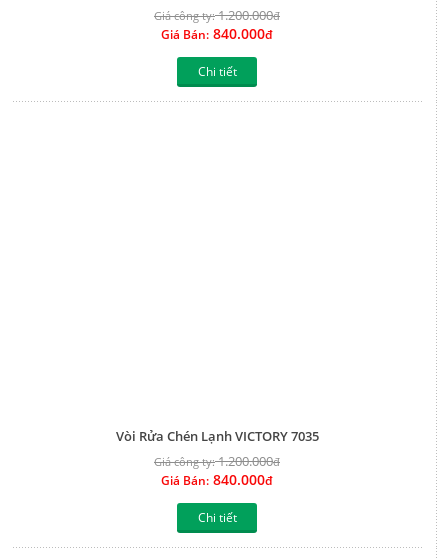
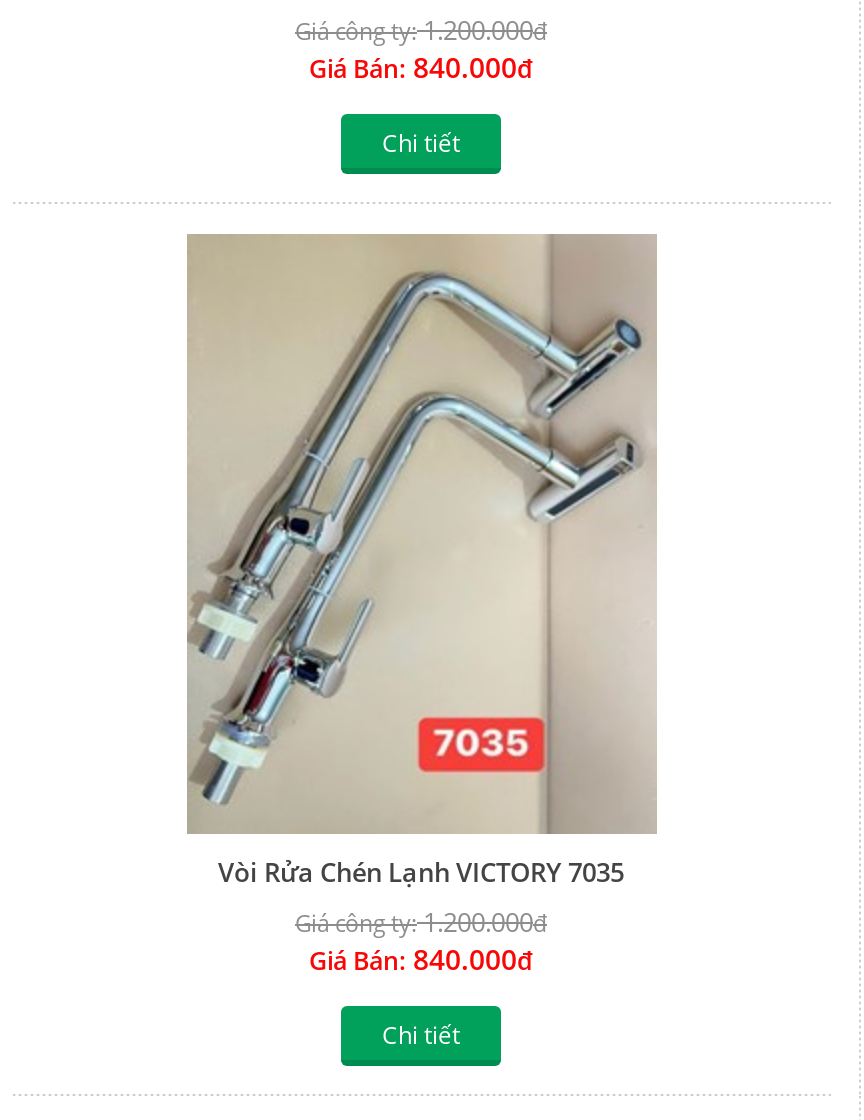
none -> [185,232,657,836] [image]

